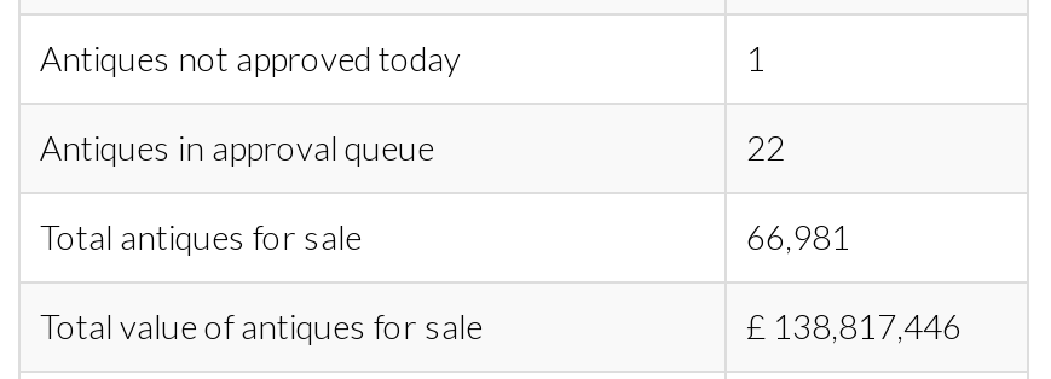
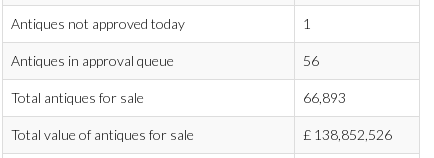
[746,126,785,167] 22 -> [303,52,319,69] 56
[746,216,850,257] 66,981 -> [303,89,346,106] 66,893
[746,305,962,346] £138,817,446 -> [303,126,392,143] £138,852,526

